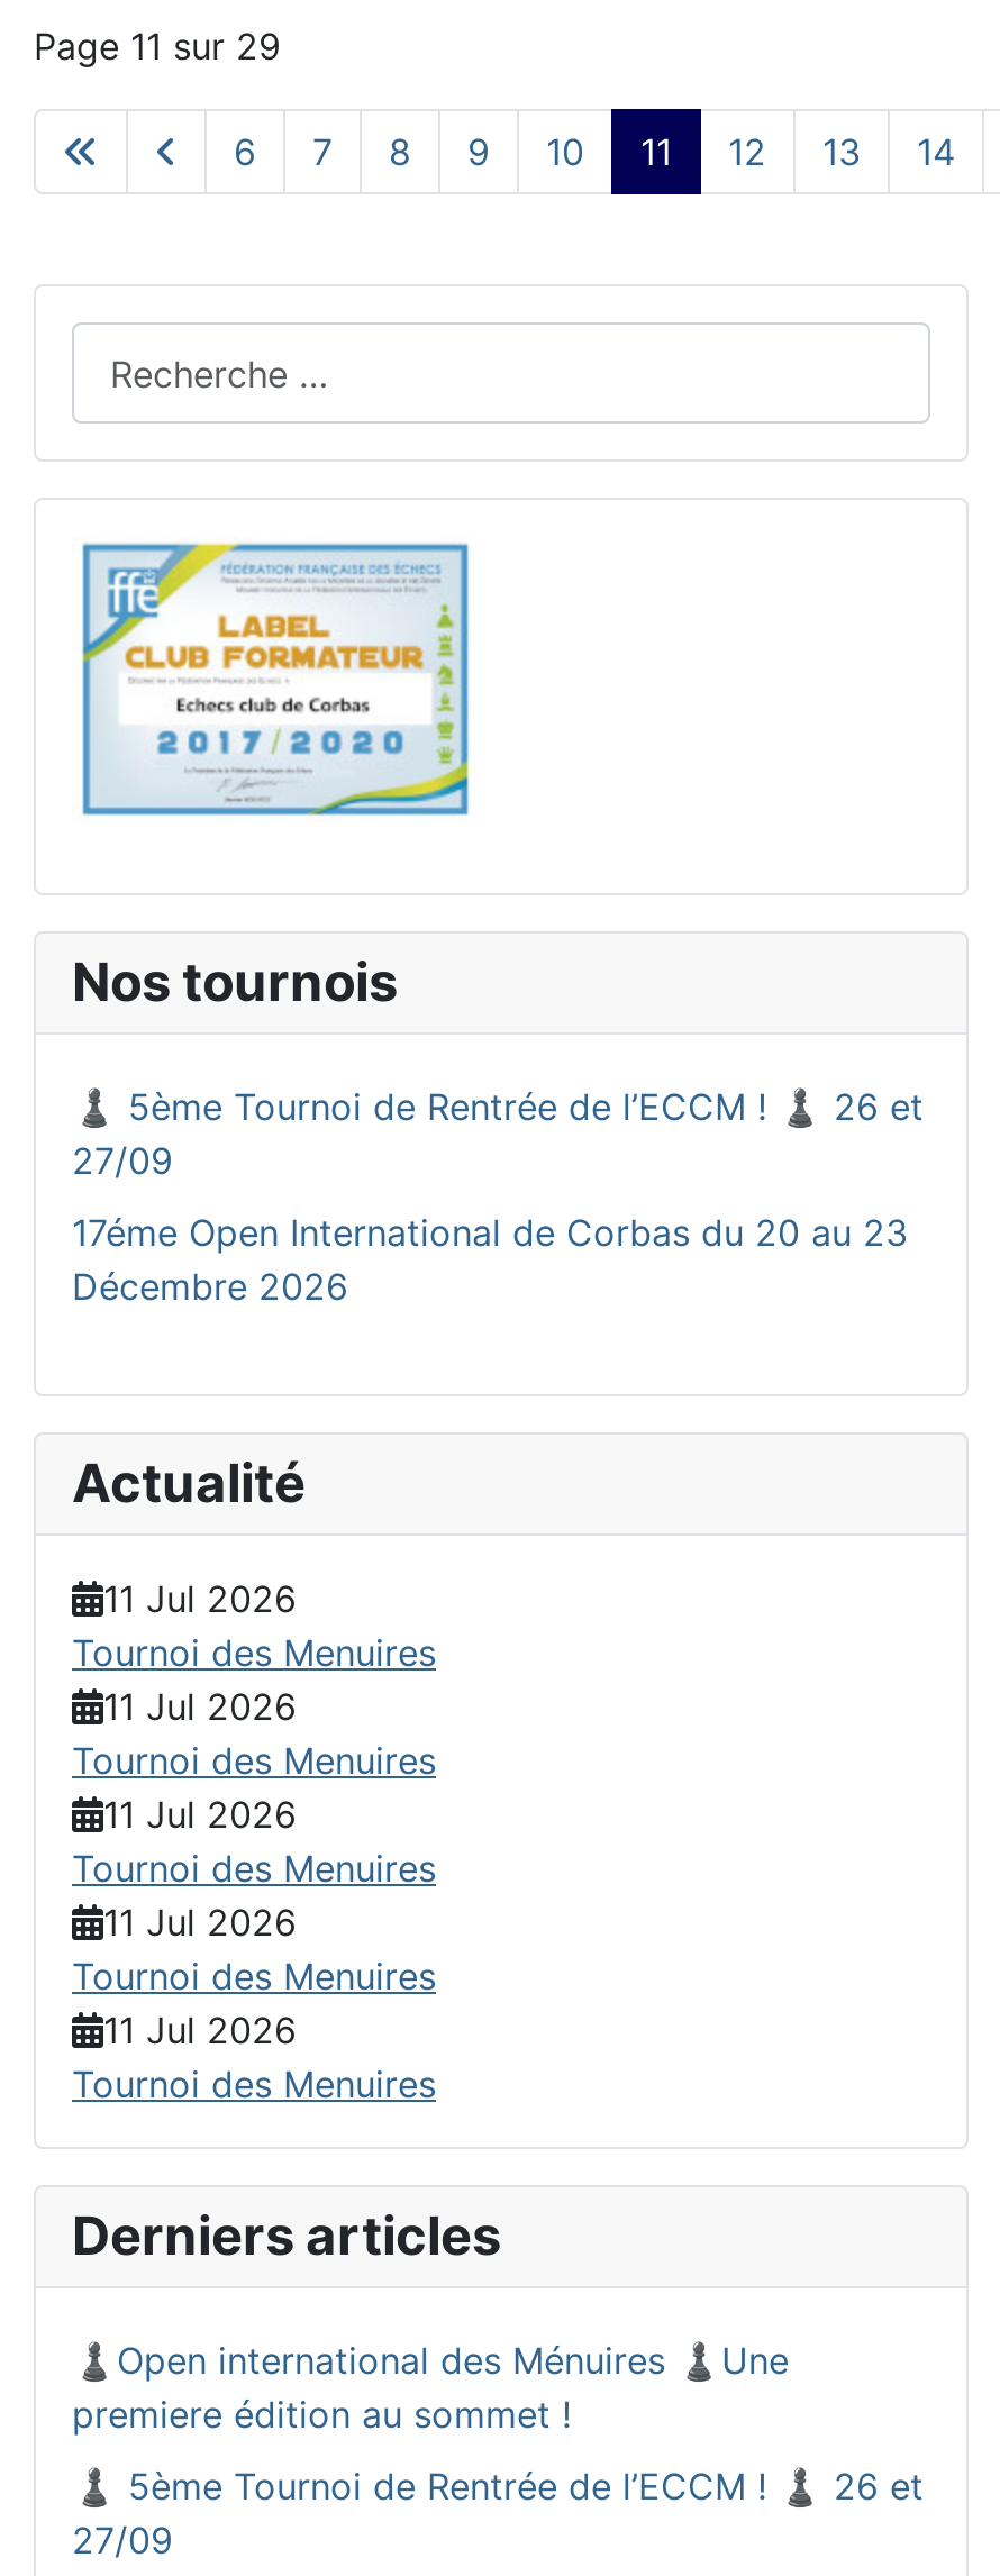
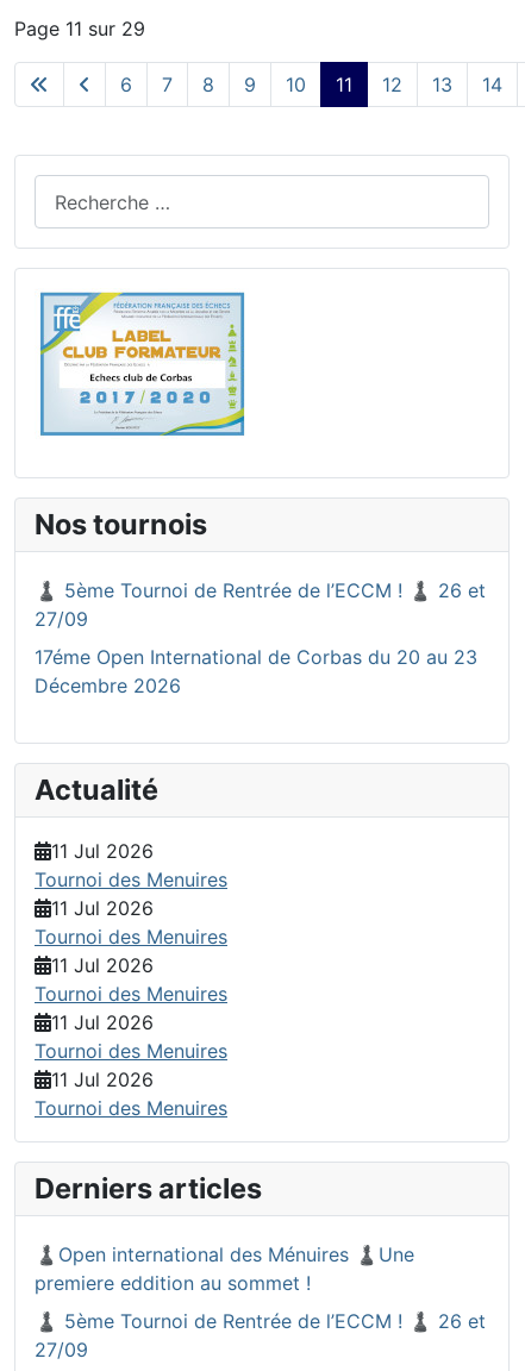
[72,2392,571,2437] premiere édition au sommet ! -> [35,1271,311,1295] premiere eddition au sommet !

